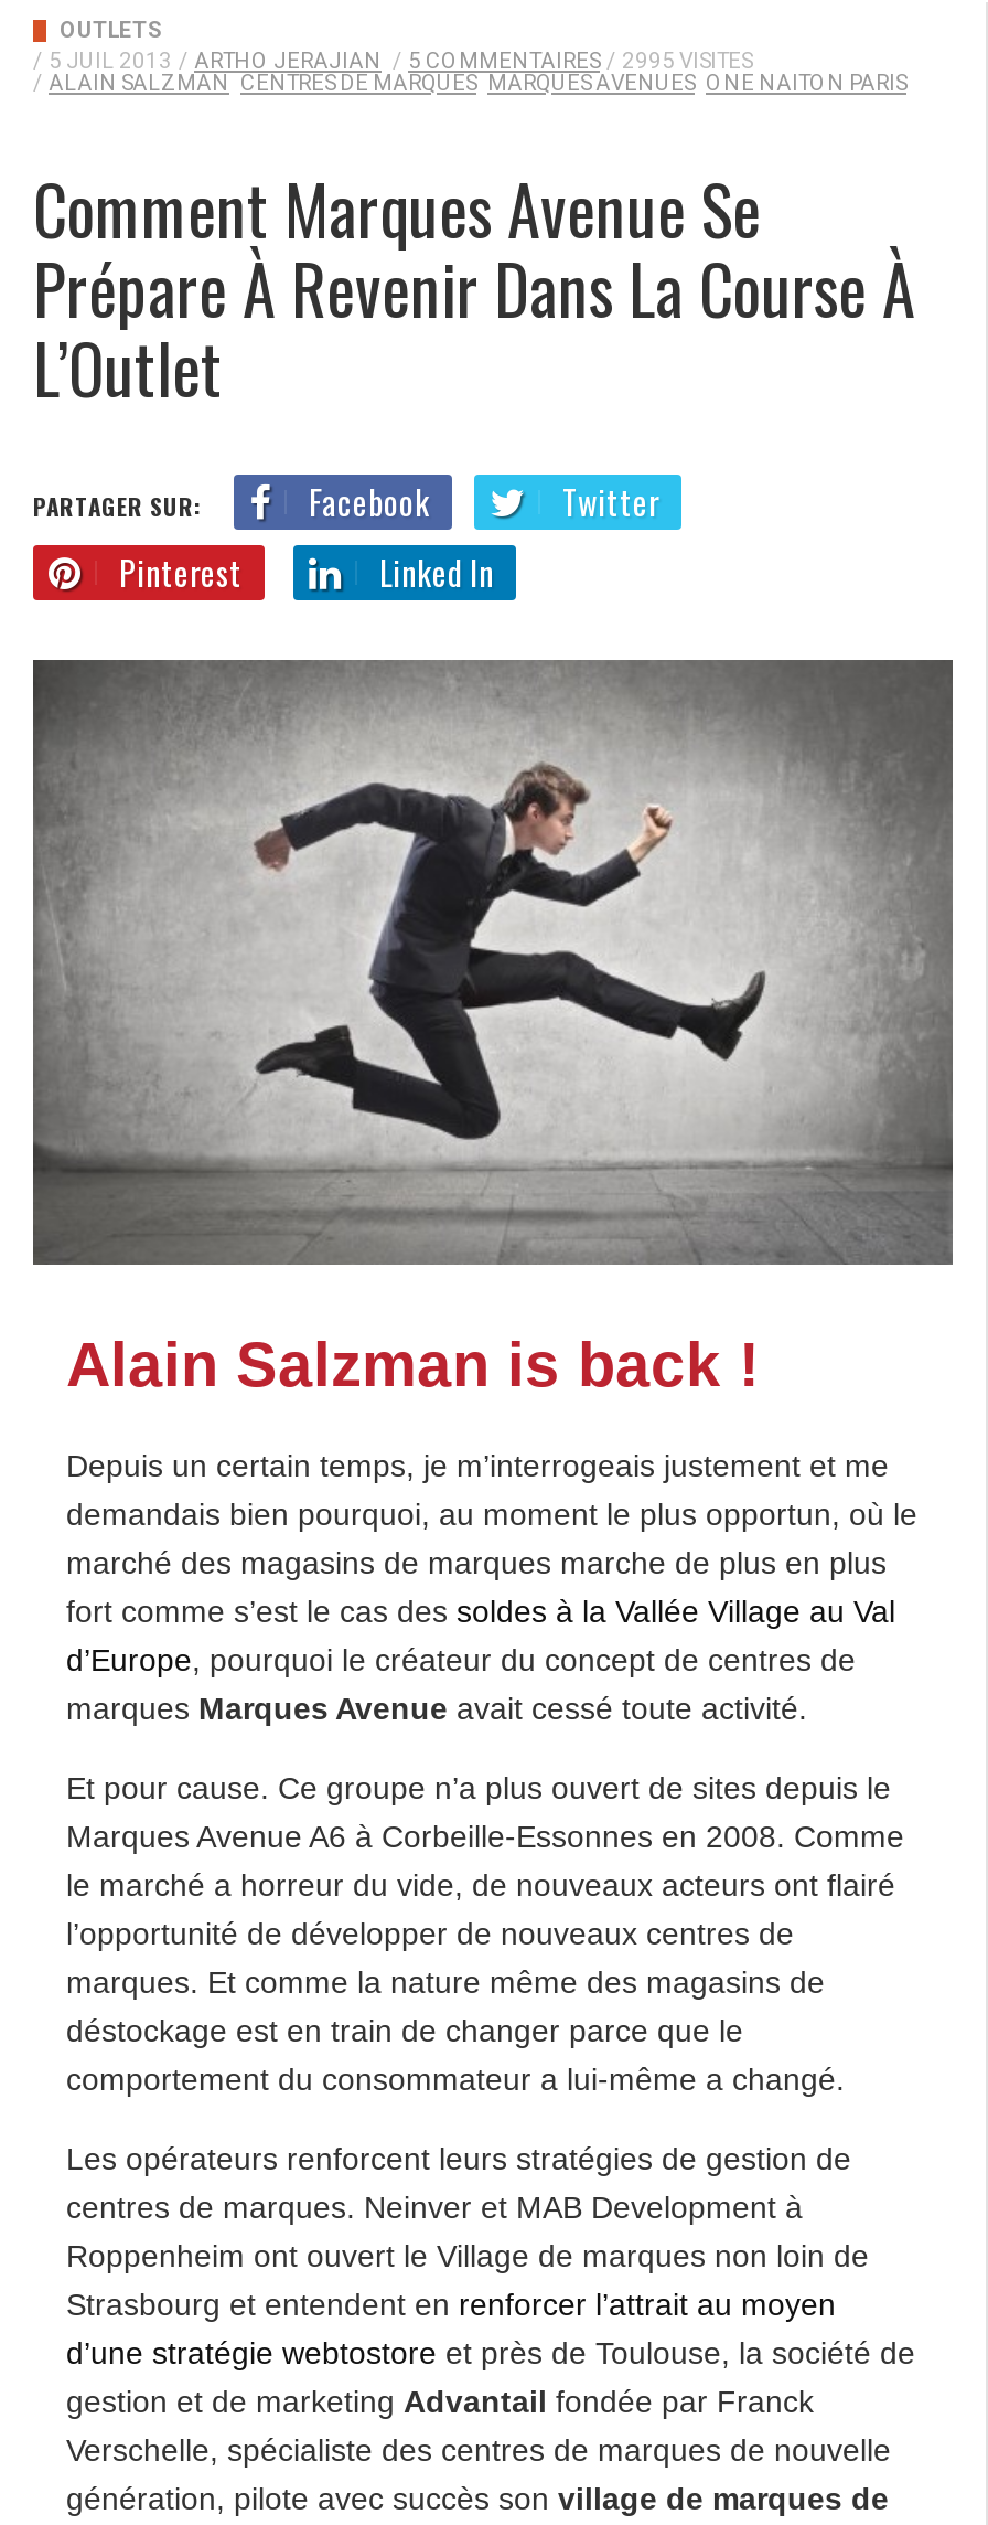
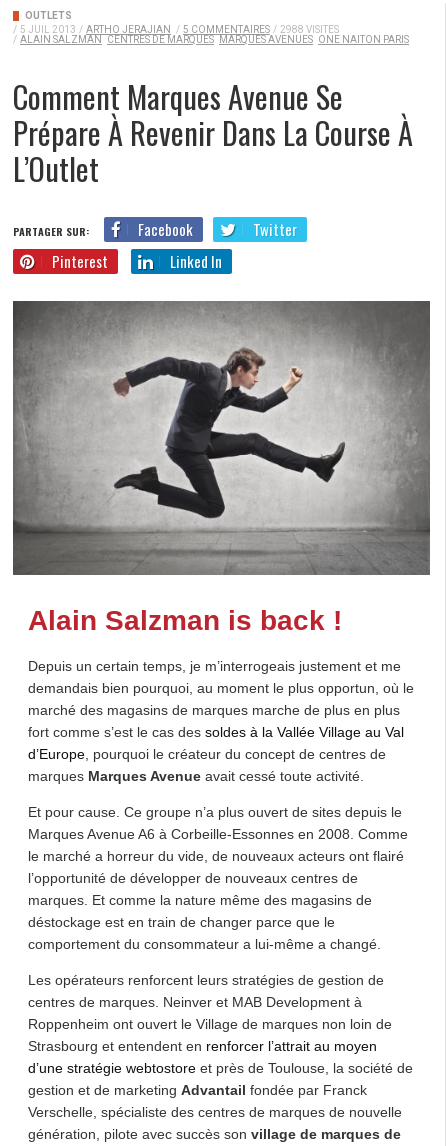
[33,49,752,73] / 5 JUIL 2013 / ARTHO JERAJIAN / 5 COMMENTAIRES / 2995 VISITES -> [13,24,339,35] / 5 JUIL 2013 / ARTHO JERAJIAN / 5 COMMENTAIRES / 2988 VISITES

